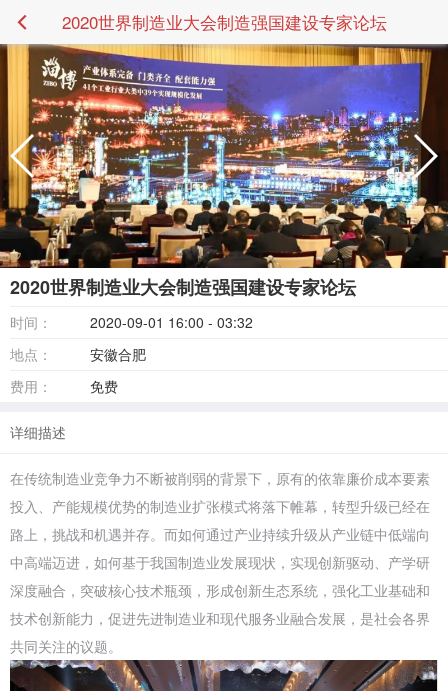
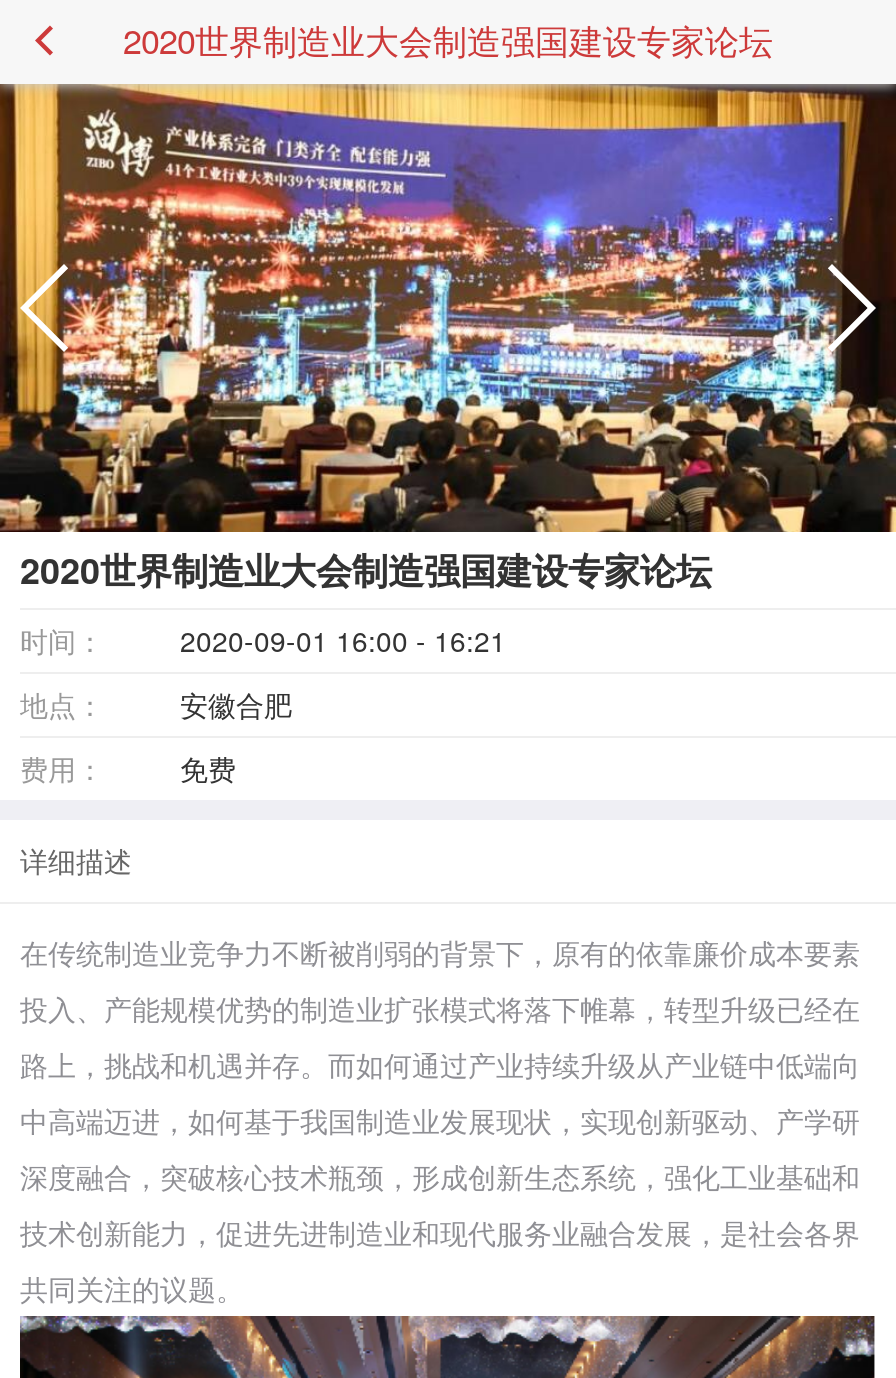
[10,312,253,332] 时间： 2020-09-01 16:00 - 03:32 -> [20,620,506,660] 时间： 2020-09-01 16:00 - 16:21

